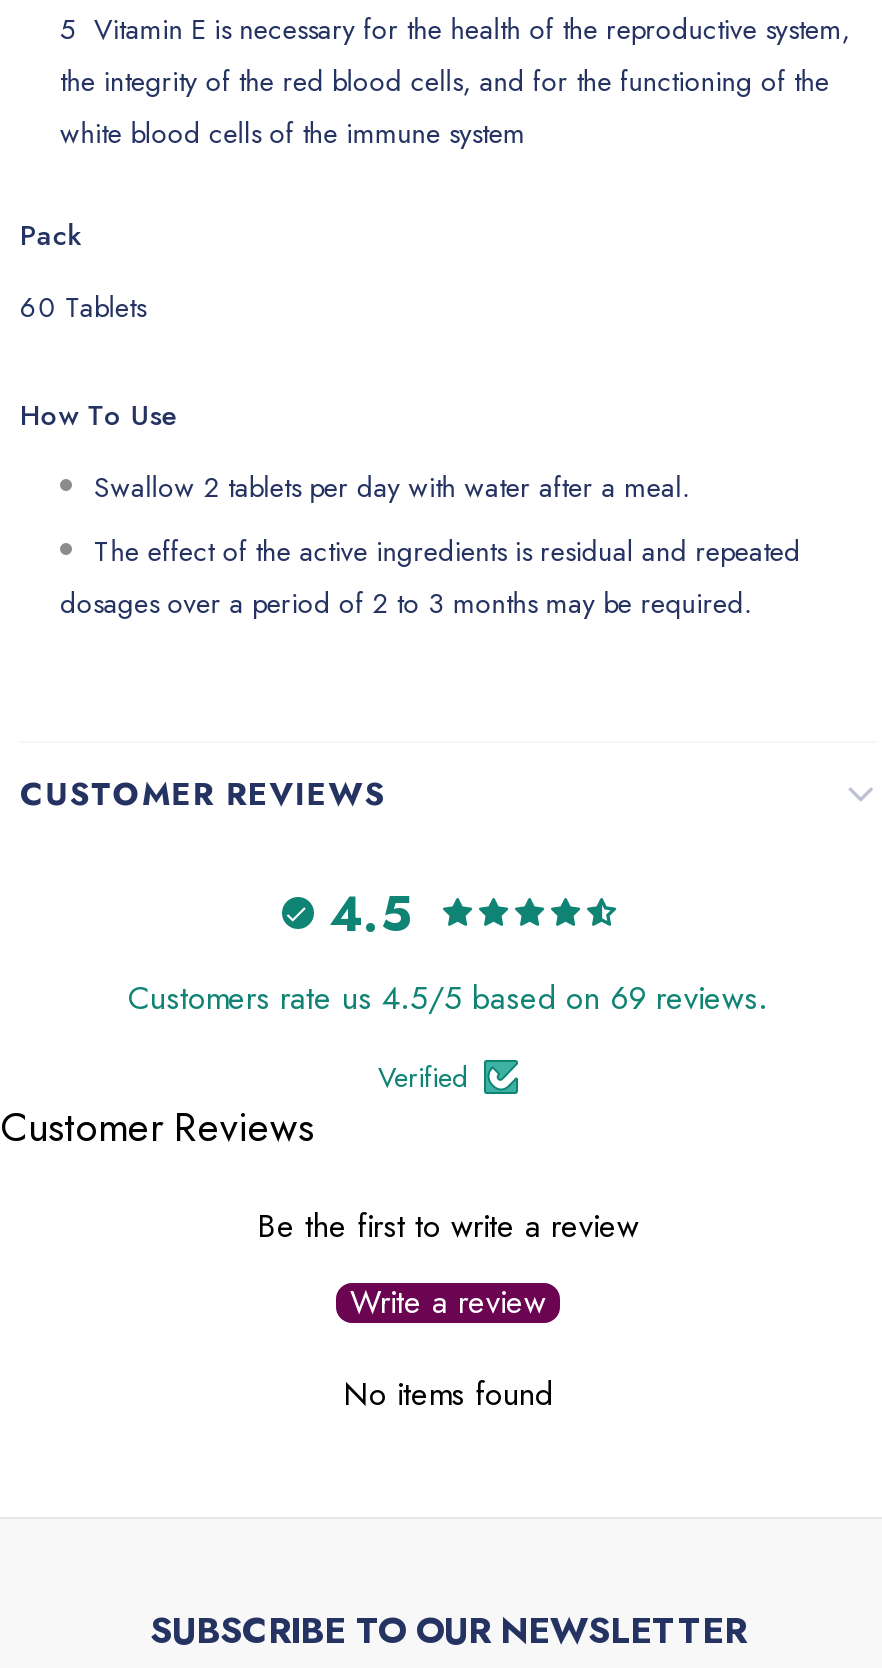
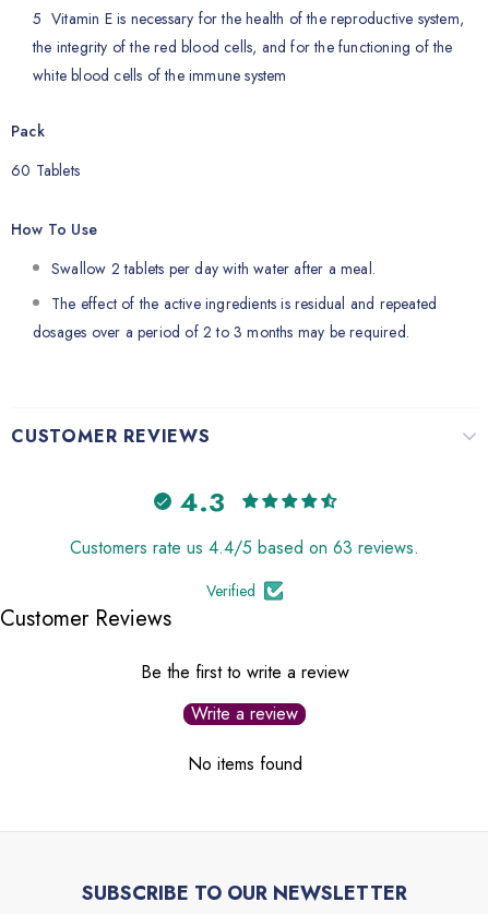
[329,878,411,948] 4.5 -> [180,482,224,520] 4.3
[128,975,768,1021] Customers rate us 4.5/5 based on 69 reviews. -> [70,535,419,560] Customers rate us 4.4/5 based on 63 reviews.

